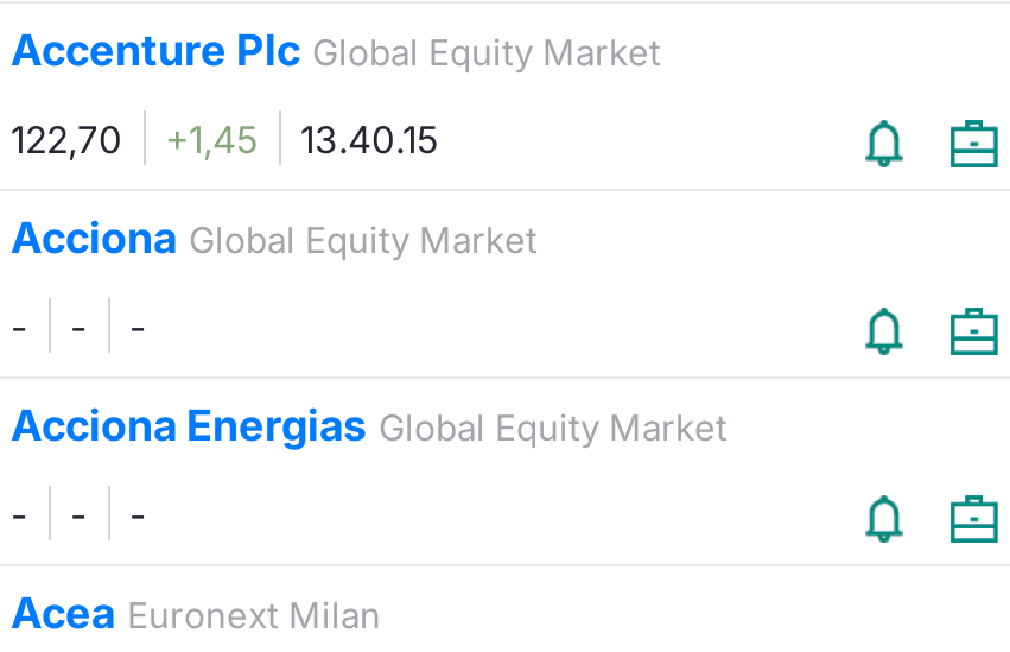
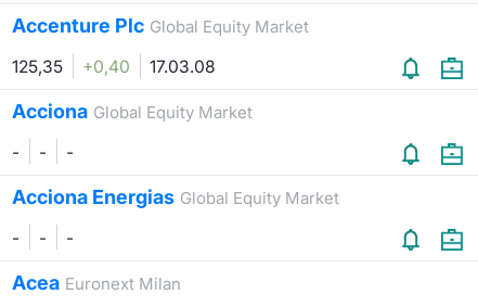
[11,118,132,163] 122,70 -> [12,56,67,77] 125,35
[165,118,267,163] +1,45 -> [82,56,134,77] +0,40
[300,118,438,163] 13.40.15 -> [150,56,216,77] 17.03.08

